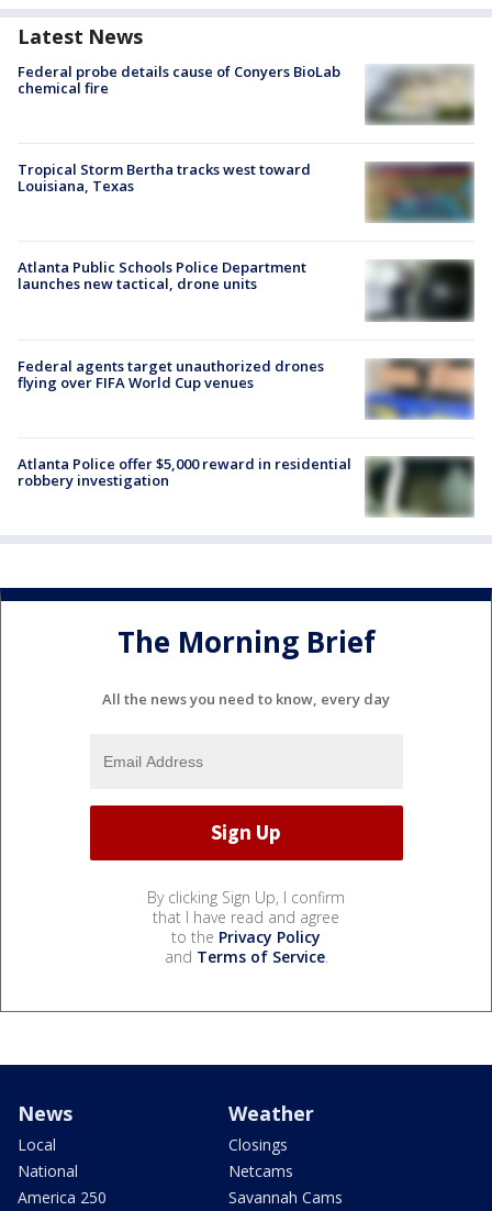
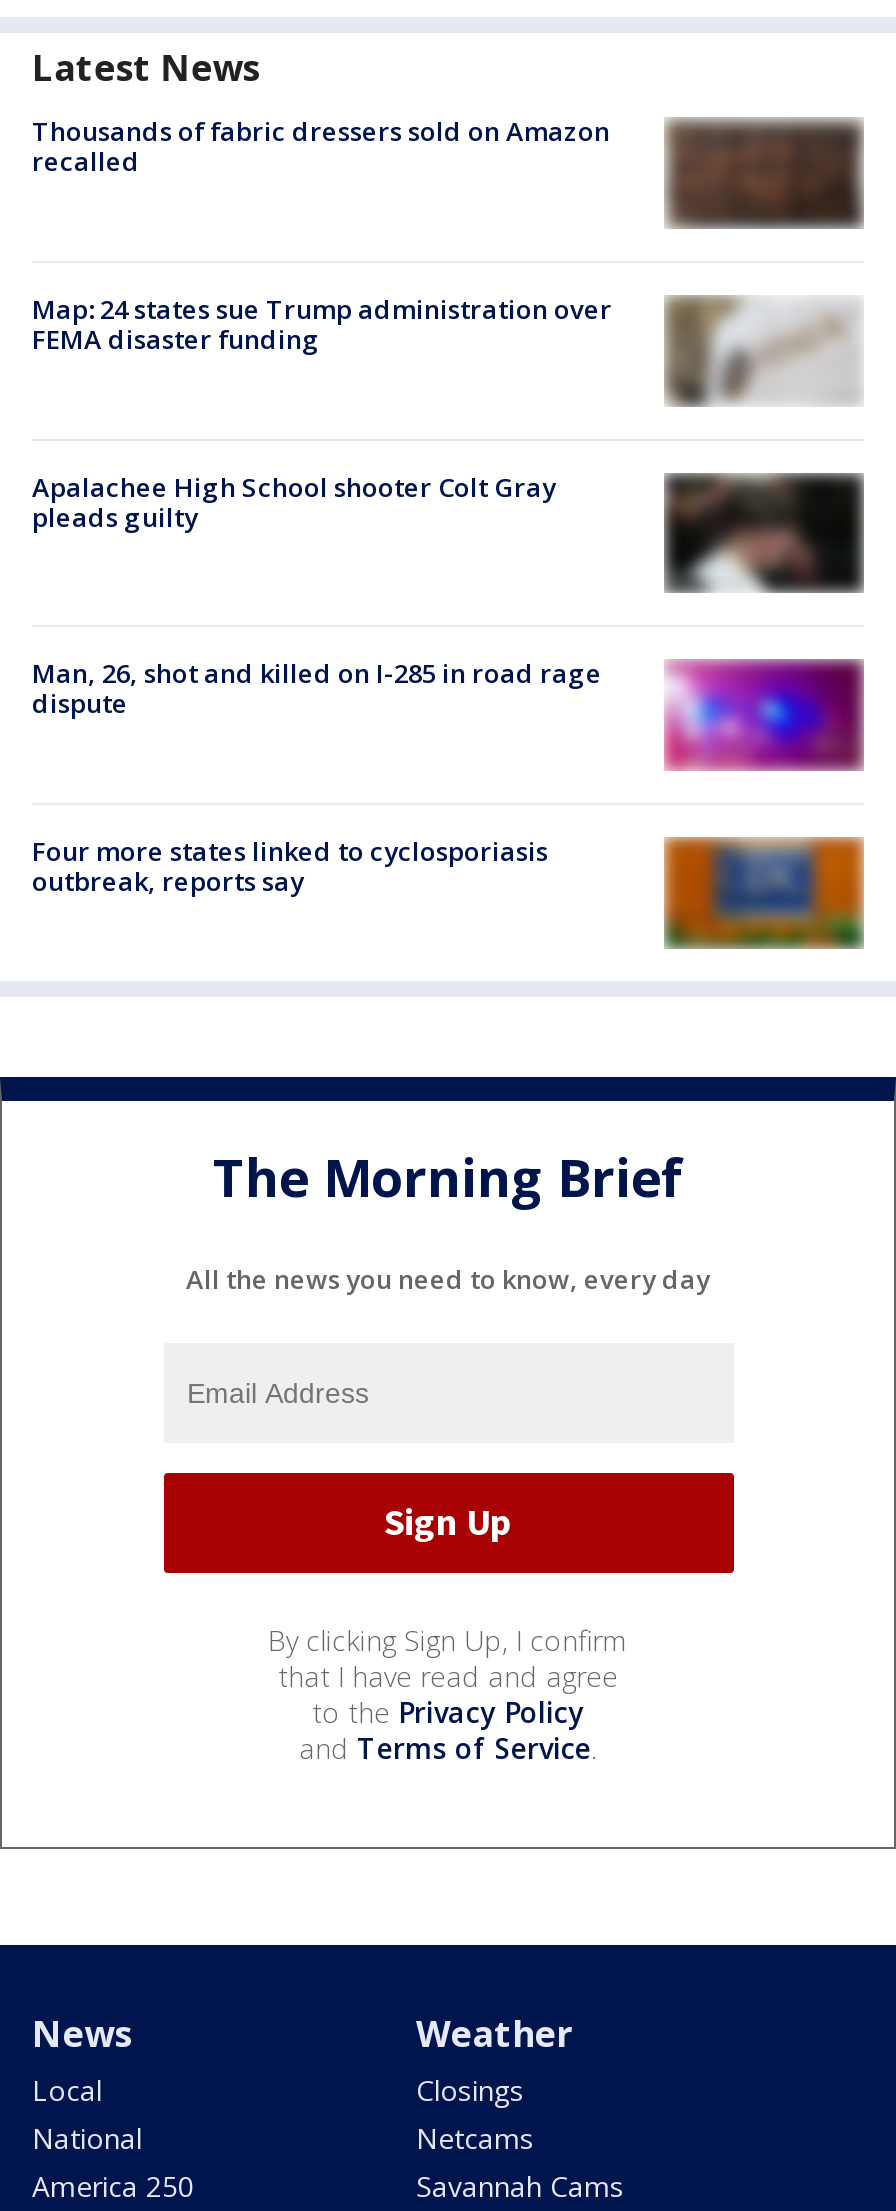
[18,61,473,119] [image] | Federal probe details cause of Conyers BioLab | chemical fire -> [32,113,864,225] [image] | Thousands of fabric dressers sold on Amazon | recalled
[18,159,311,196] Tropical Storm Bertha tracks west toward | Louisiana, Texas -> [32,291,612,357] Map: 24 states sue Trump administration over | FEMA disaster funding
[368,162,474,223] [image] -> [668,303,862,405] [image]
[18,257,306,294] Atlanta Public Schools Police Department | launches new tactical, drone units -> [32,470,556,536] Apalachee High School shooter Colt Gray | pleads guilty
[365,260,456,322] [image] -> [662,473,828,589] [image]
[18,356,474,420] [image] | Federal agents target unauthorized drones | flying over FIFA World Cup venues -> [32,654,864,771] [image] | Man, 26, shot and killed on I-285 in road rage | dispute
[18,454,351,490] Atlanta Police offer $5,000 reward in residential | robbery investigation -> [32,833,548,899] Four more states linked to cyclosporiasis | outbreak, reports say
[365,456,474,518] [image] -> [664,837,864,949] [image]

